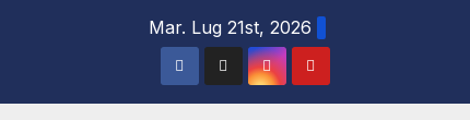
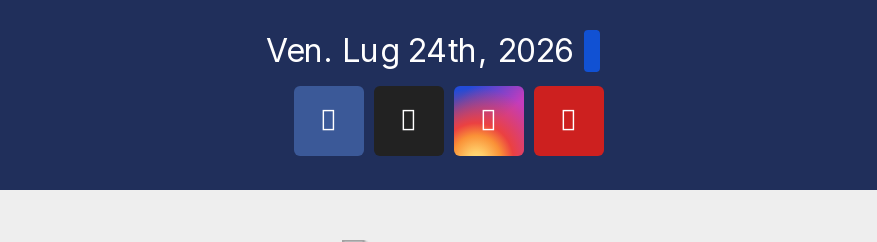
[148,16,311,38] Mar. Lug 21st, 2026 -> [266,30,574,70] Ven. Lug 24th, 2026

